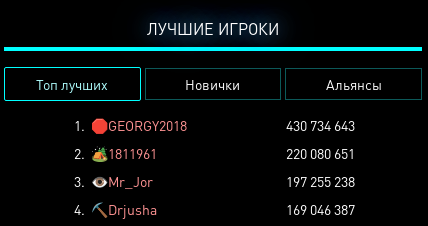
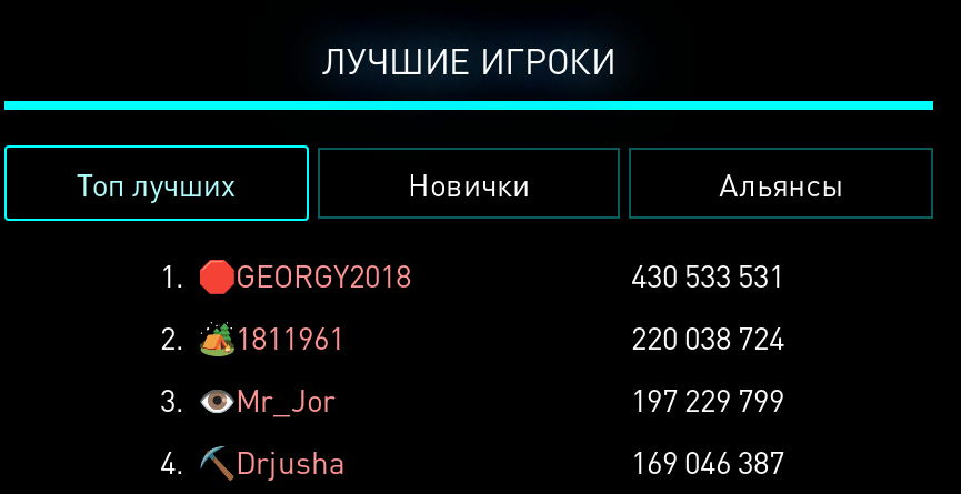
[286,116,355,134] 430 734 643 -> [631,254,784,294] 430 533 531
[286,144,355,162] 220 080 651 -> [631,316,784,356] 220 038 724
[286,172,355,190] 197 255 238 -> [631,379,784,419] 197 229 799

